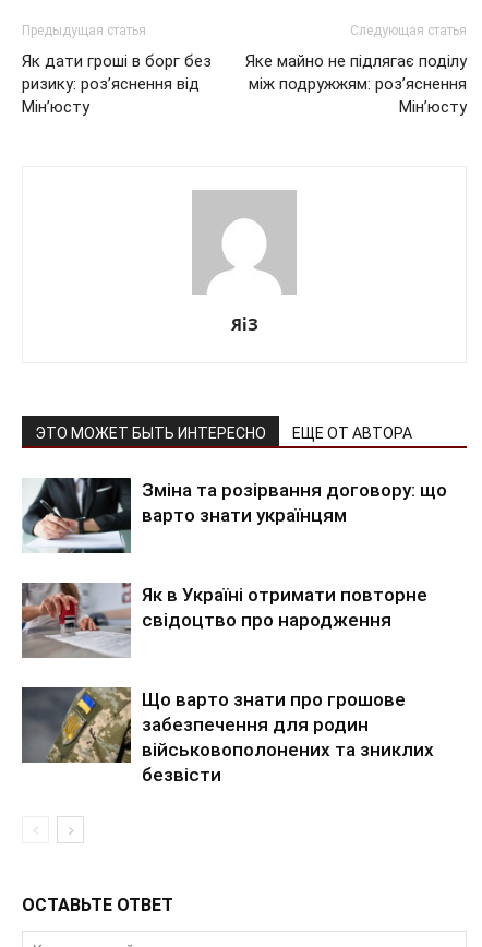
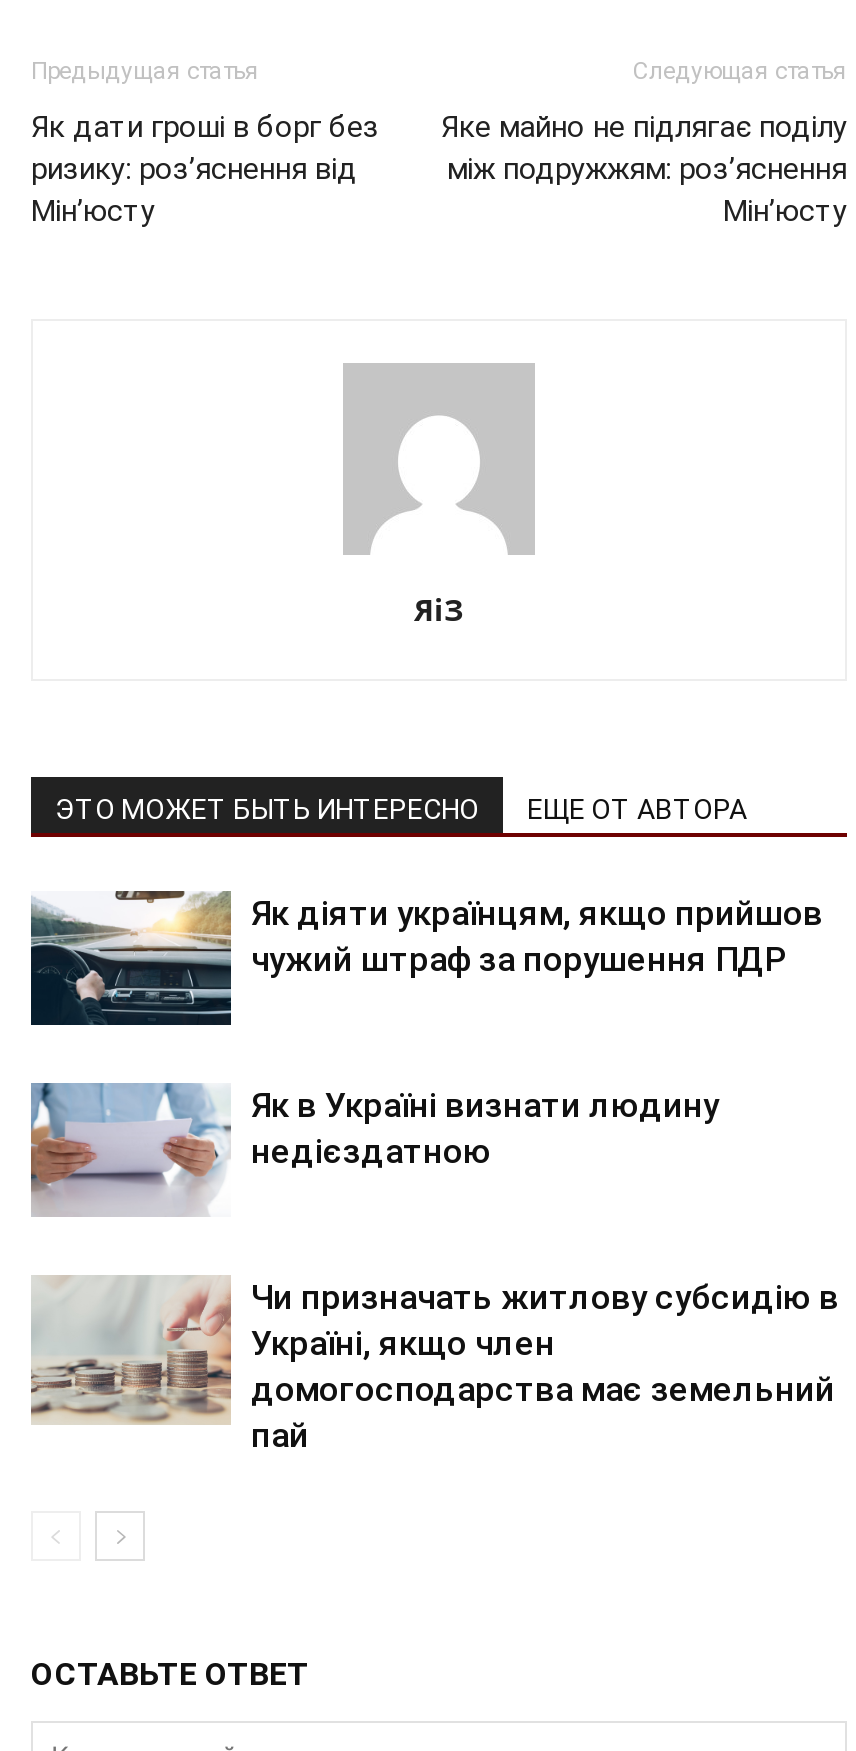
[22,477,447,554] [image] | Зміна та розірвання договору: що | варто знати українцям -> [29,889,823,1029] [image] | Як діяти українцям, якщо прийшов | чужий штраф за порушення ПДР
[21,582,427,659] [image] | Як в Україні отримати повторне | свідоцтво про народження -> [29,1083,719,1221] [image] | Як в Україні визнати людину | недієздатною
[21,686,434,786] [image] | Що варто знати про грошове | забезпечення для родин | військовополонених та зниклих | безвісти -> [31,1275,839,1455] [image] | Чи призначать житлову субсидію в | Україні, якщо член | домогосподарства має земельний | пай

